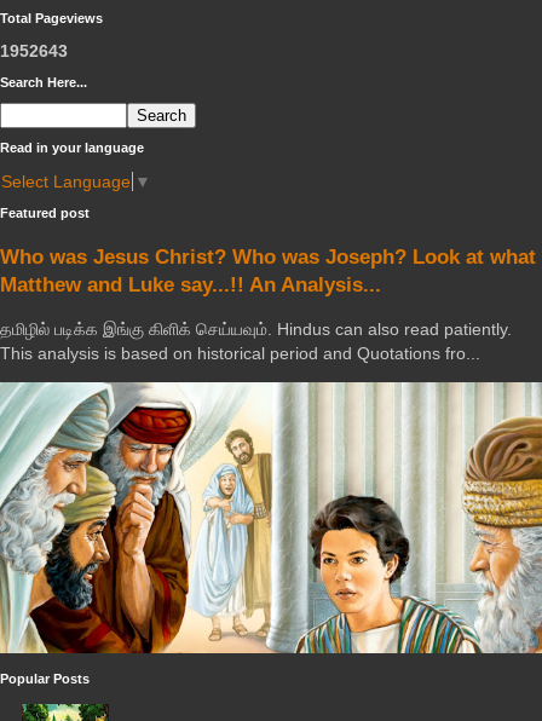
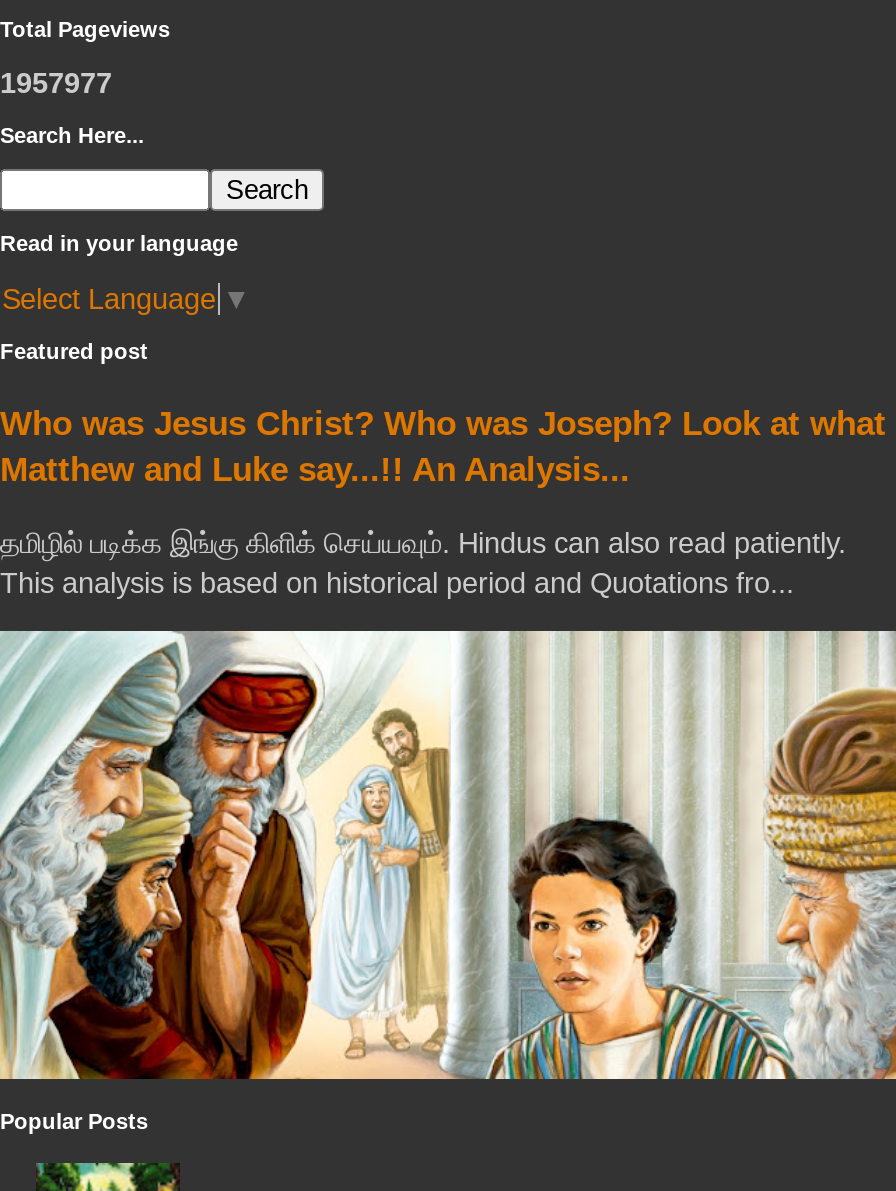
[0,41,68,61] 1952643 -> [0,67,112,99] 1957977

